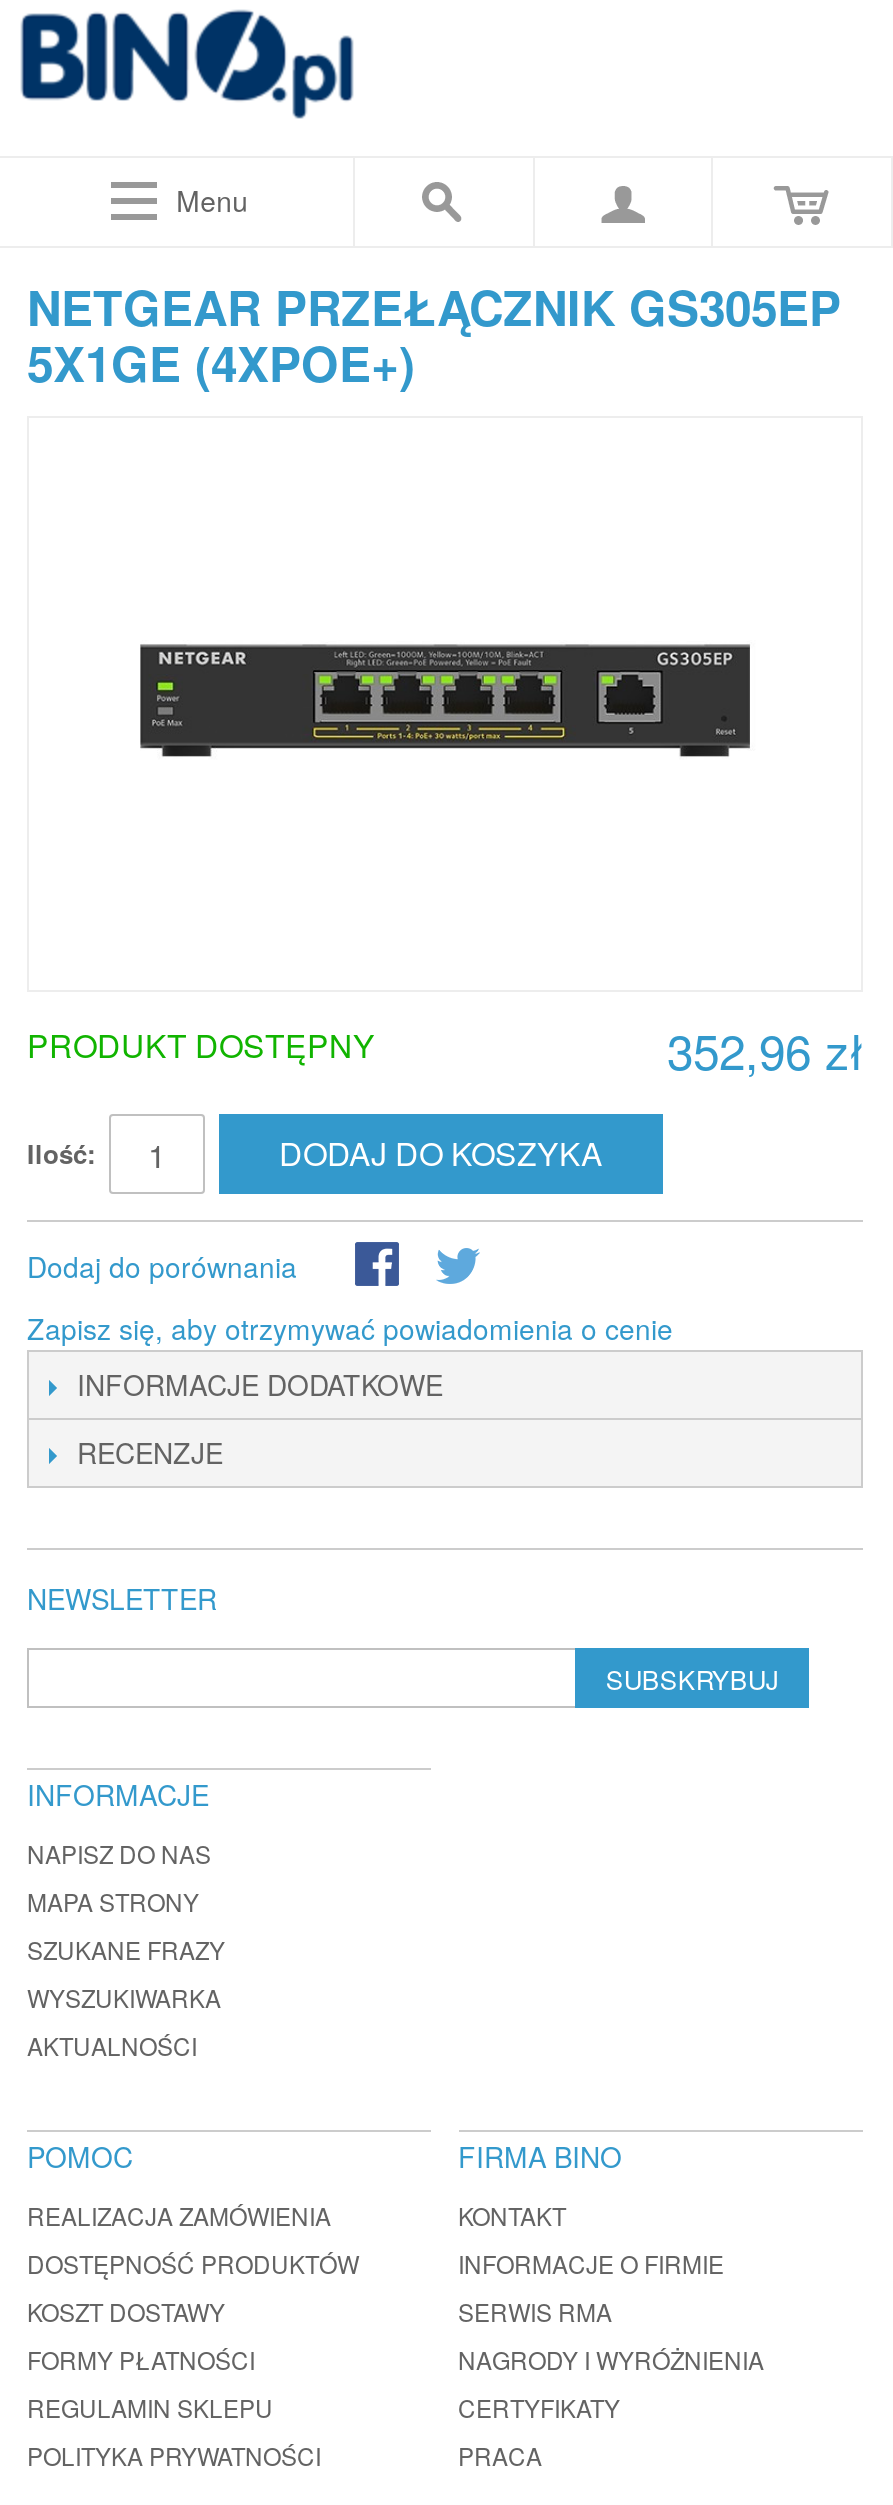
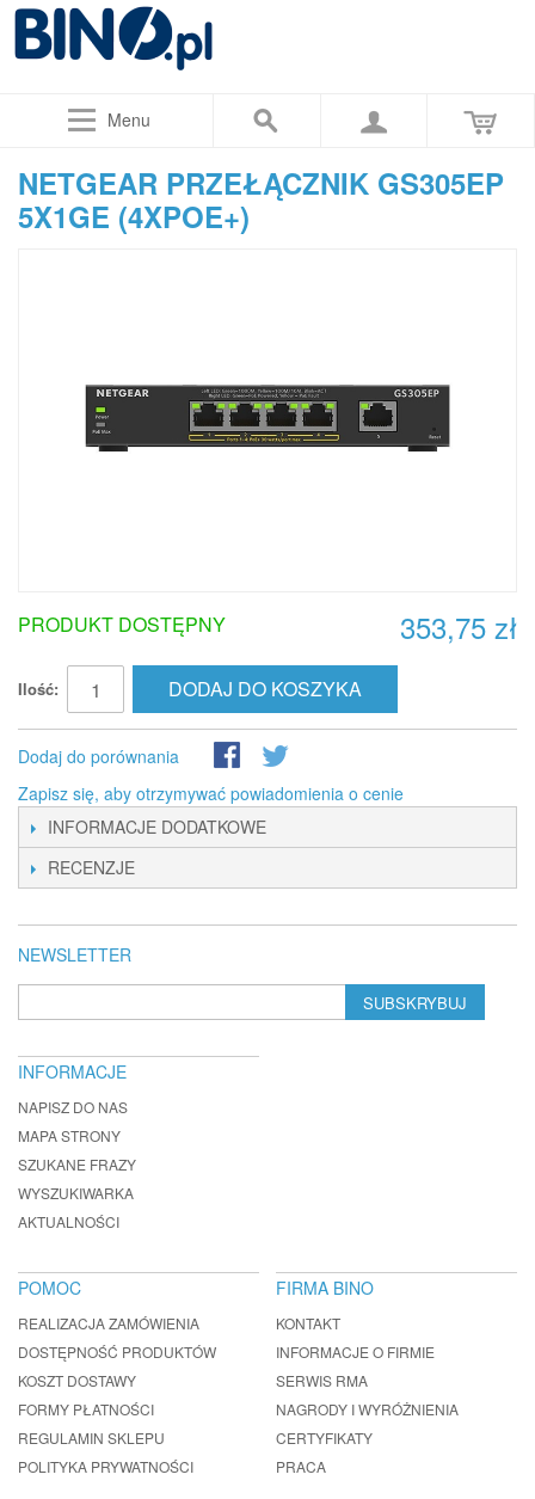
[667,1014,863,1084] 352,96 zł -> [400,606,517,648] 353,75 zł

